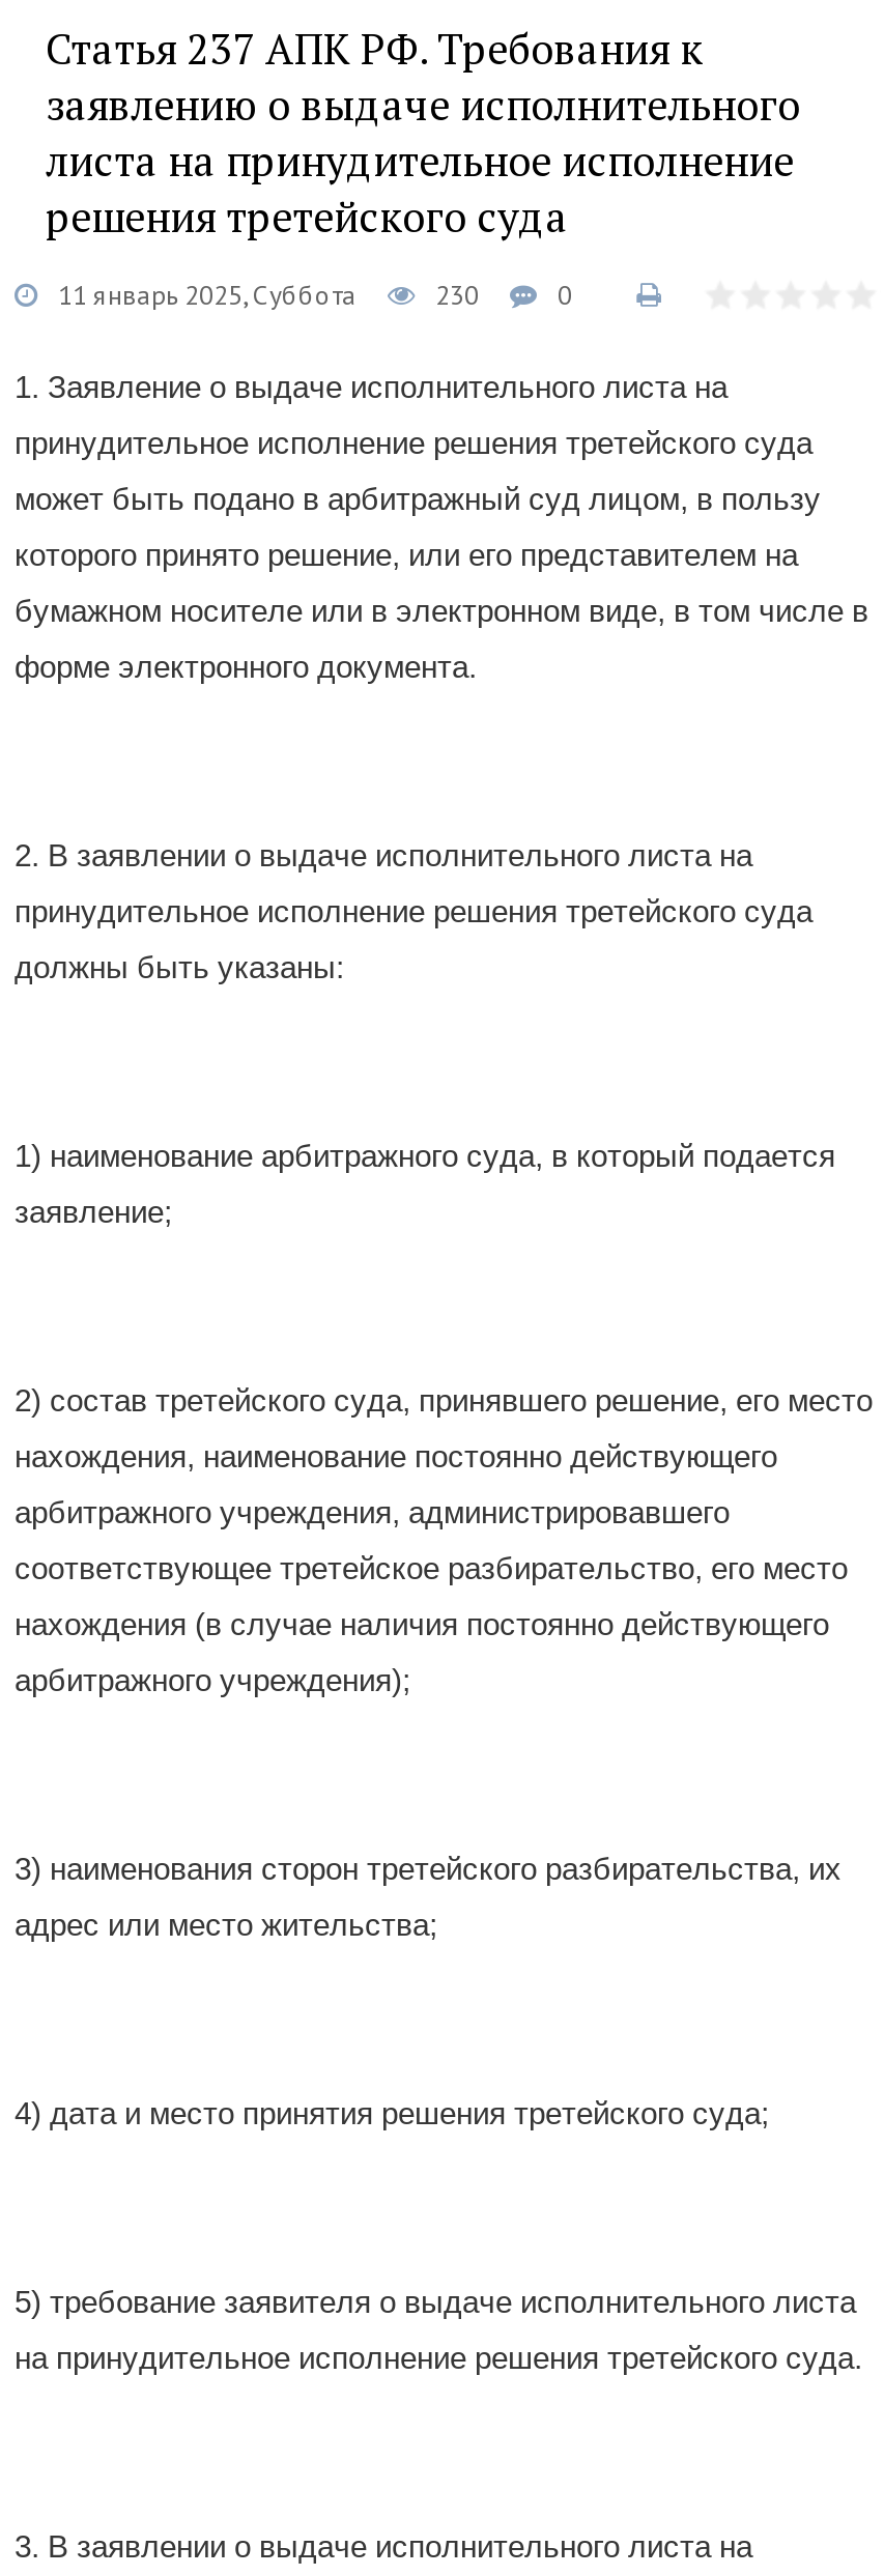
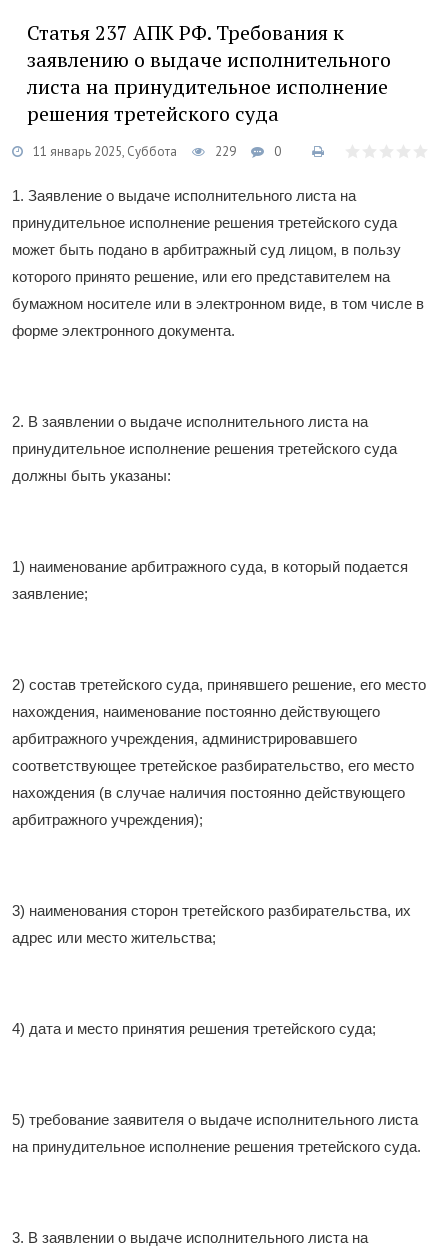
[435,278,479,313] 230 -> [215,143,236,160] 229

